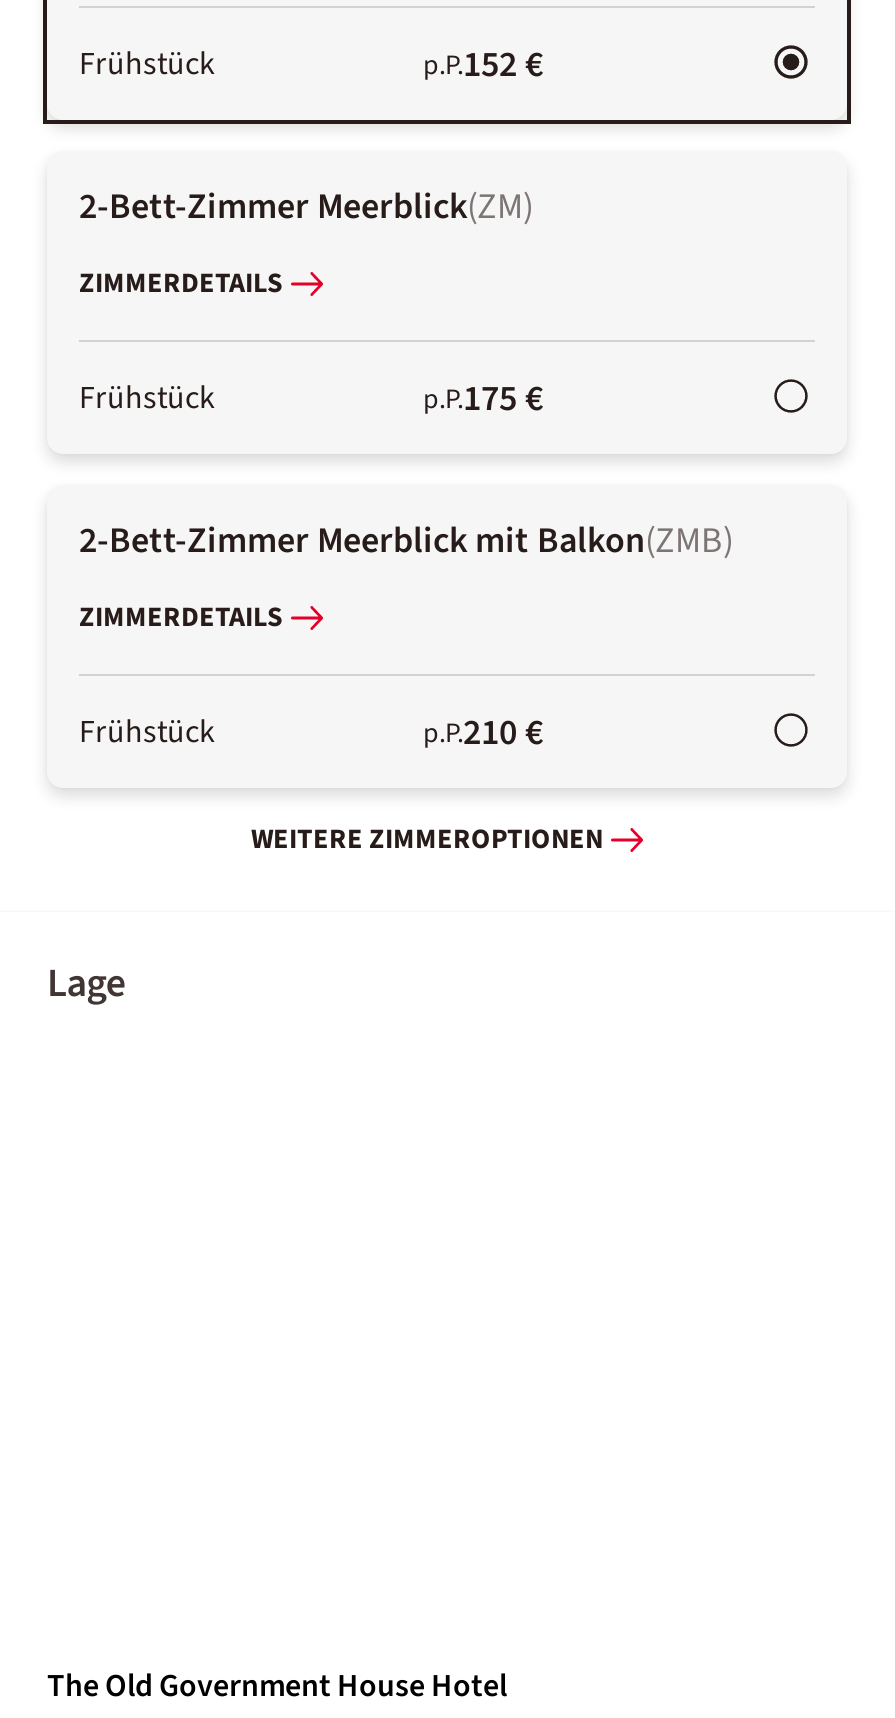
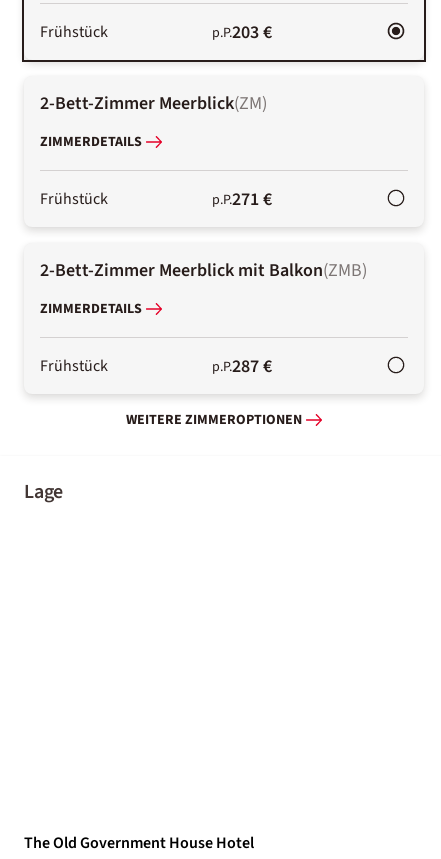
[423,40,543,90] p.P.152 € -> [212,20,272,45] p.P.203 €
[423,374,543,424] p.P.175 € -> [212,187,272,212] p.P.271 €
[423,708,543,758] p.P.210 € -> [212,354,272,379] p.P.287 €

